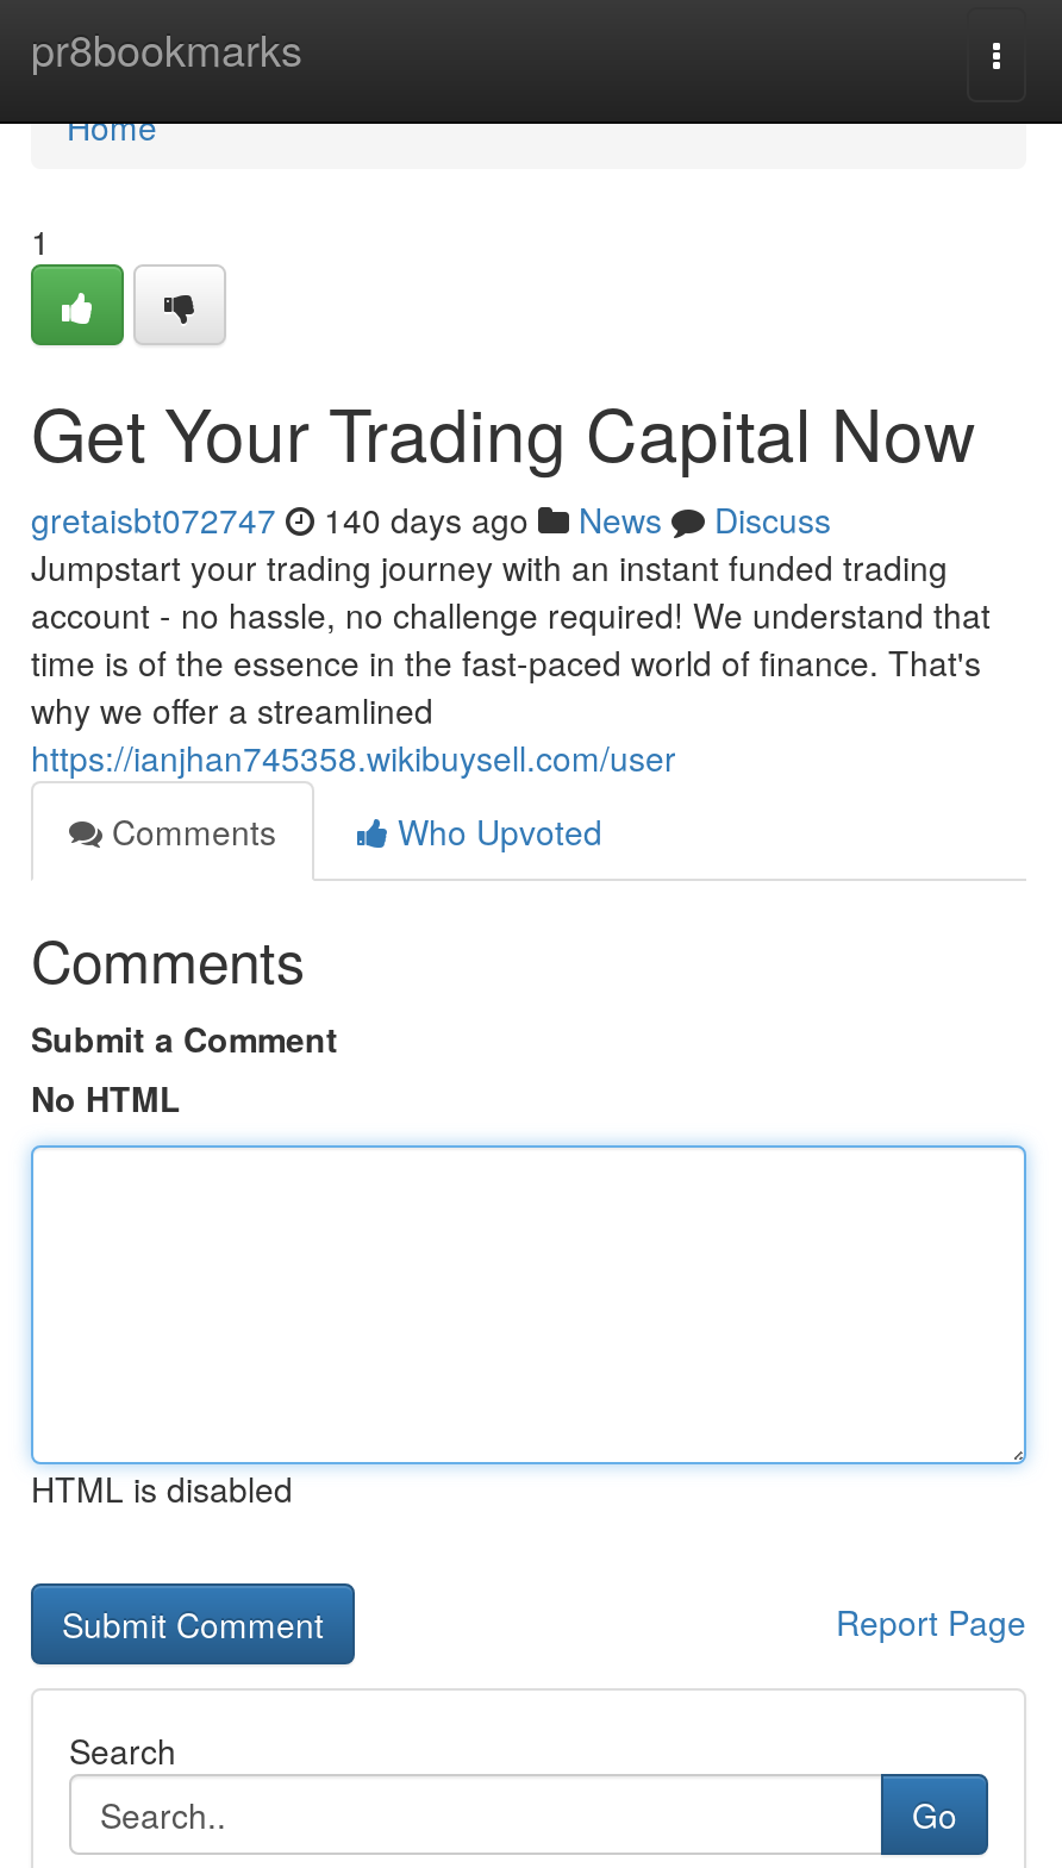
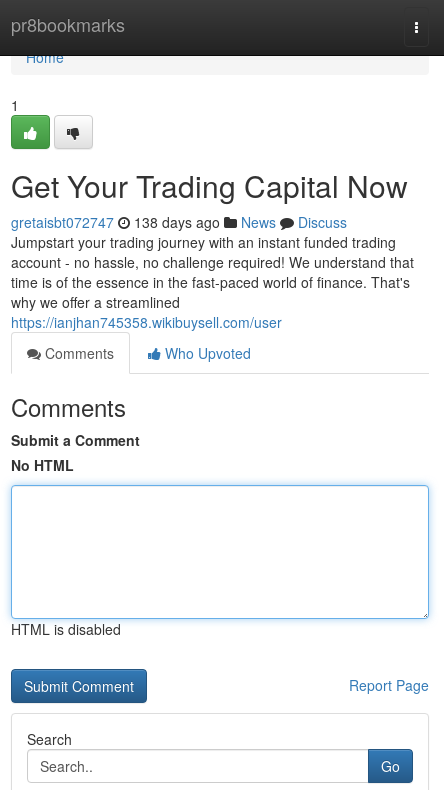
[31,495,831,543] gretaisbt072747 140 days ago News Discuss -> [11,212,347,232] gretaisbt072747 138 days ago News Discuss

